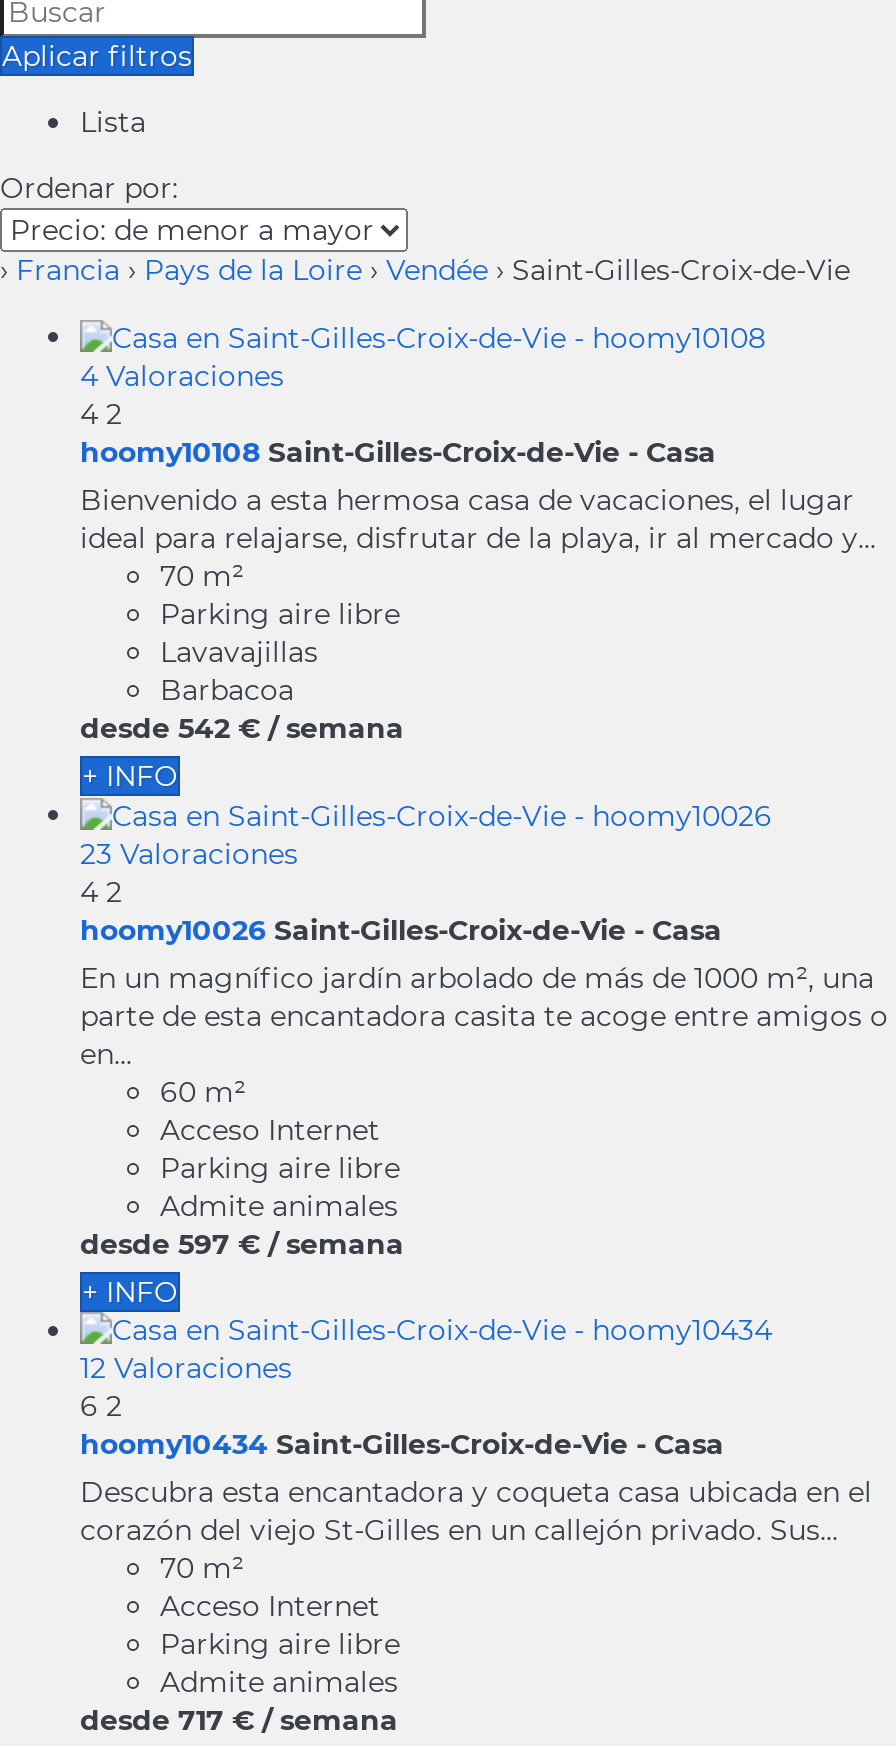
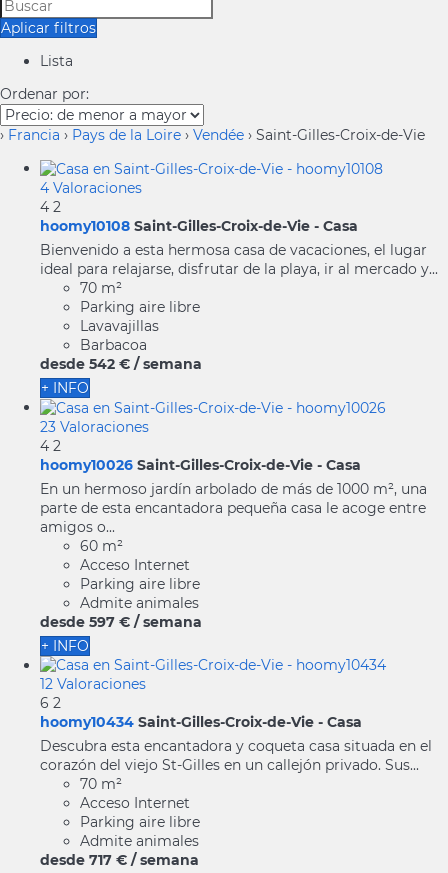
[80,959,888,1071] En un magnífico jardín arbolado de más de 1000 m², una | parte de esta encantadora casita te acoge entre amigos o | en... -> [40,480,427,536] En un hermoso jardín arbolado de más de 1000 m², una | parte de esta encantadora pequeña casa le acoge entre | amigos o...
[80,1475,872,1511] Descubra esta encantadora y coqueta casa ubicada en el -> [40,737,432,755] Descubra esta encantadora y coqueta casa situada en el

